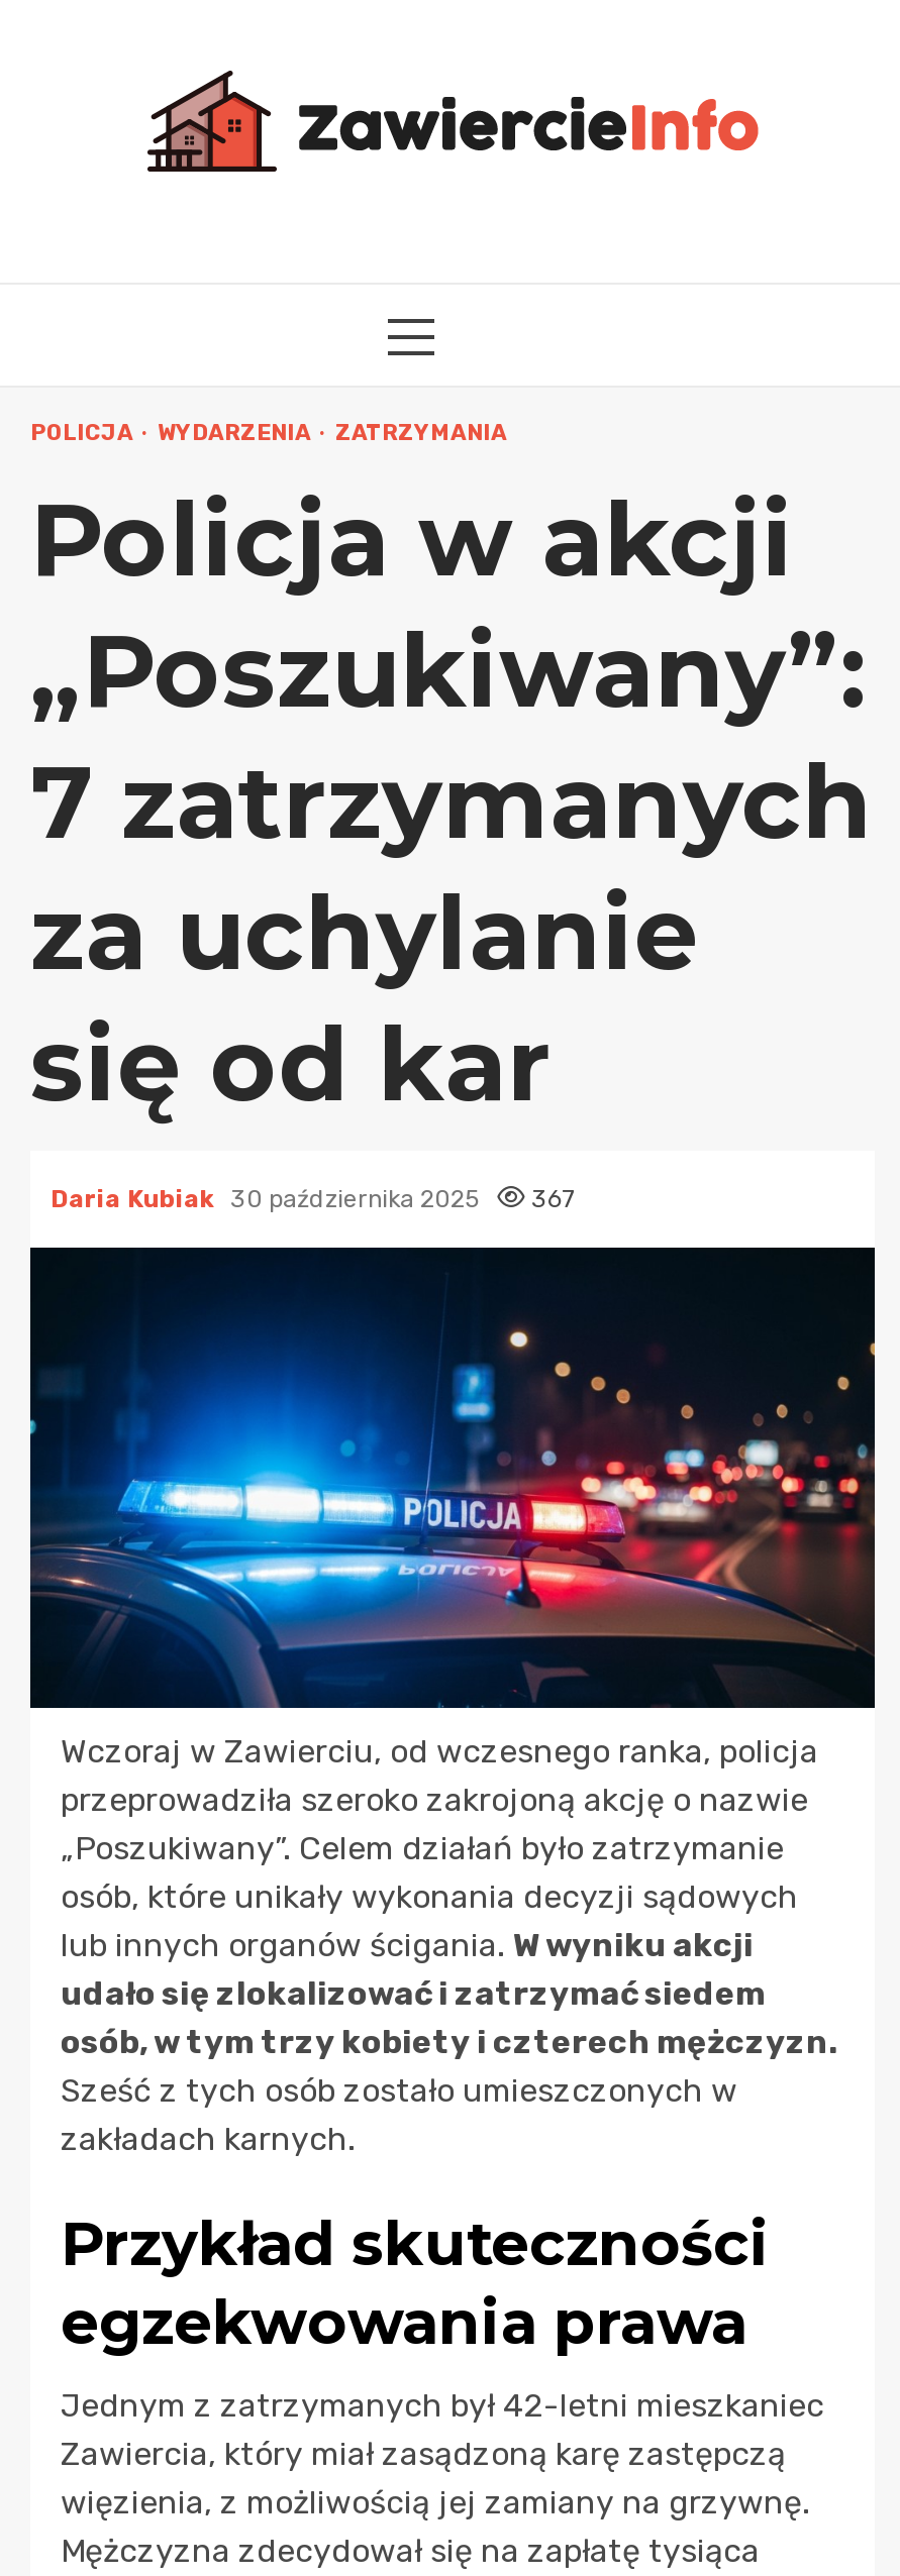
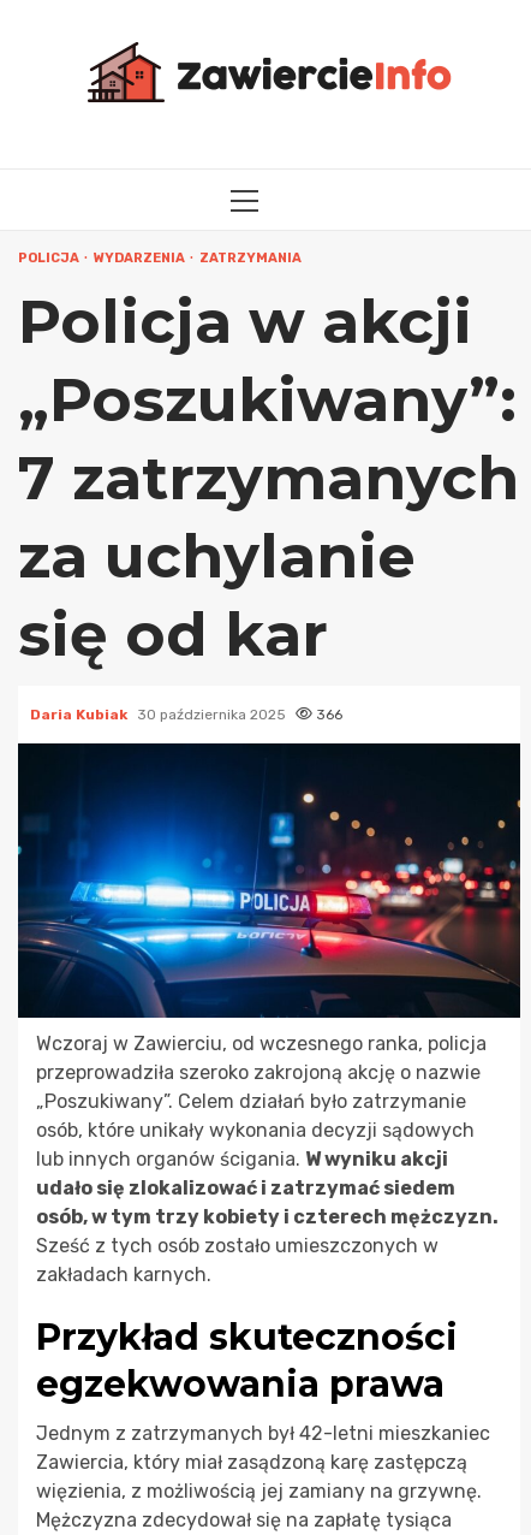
[51,1185,574,1213] Daria Kubiak 30 października 2025 367 -> [30,706,342,723] Daria Kubiak 30 października 2025 366

